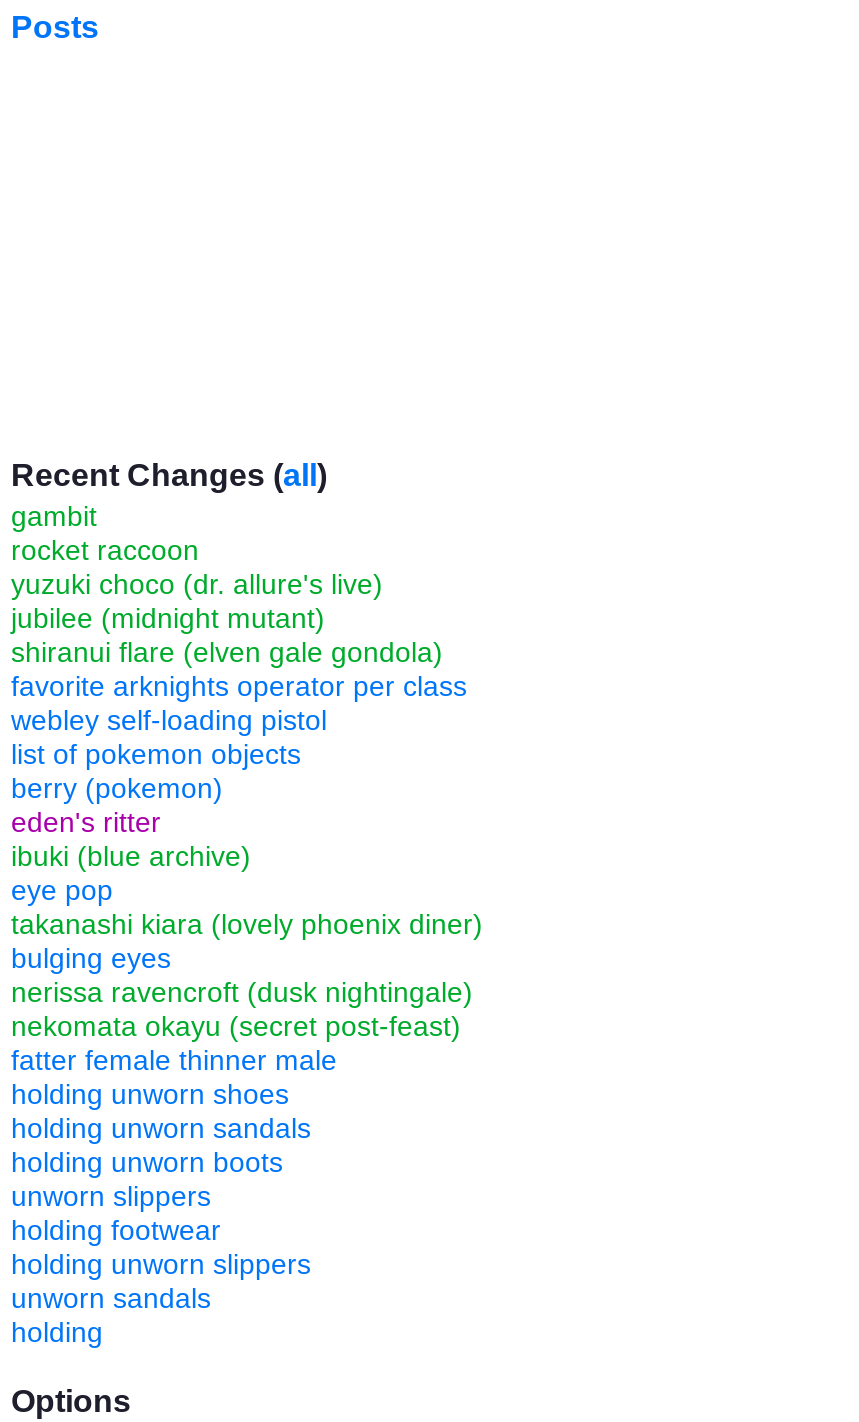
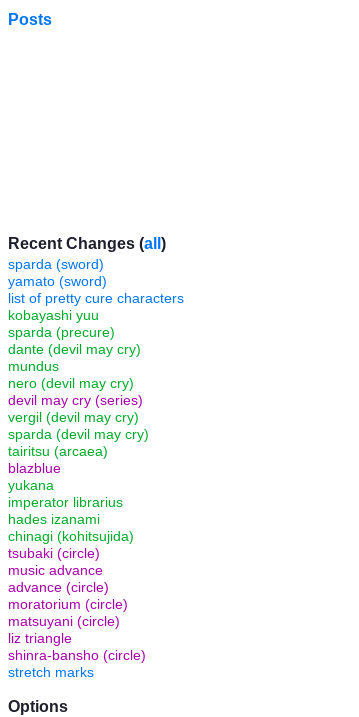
[11,500,483,1348] gambit | rocket raccoon | yuzuki choco (dr. allure's live) | jubilee (midnight mutant) | shiranui flare (elven gale gondola) | favorite arknights operator per class | webley self-loading pistol | list of pokemon objects | berry (pokemon) | eden's ritter | ibuki (blue archive) | eye pop | takanashi kiara (lovely phoenix diner) | bulging eyes | nerissa ravencroft (dusk nightingale) | nekomata okayu (secret post-feast) | fatter female thinner male | holding unworn shoes | holding unworn sandals | holding unworn boots | unworn slippers | holding footwear | holding unworn slippers | unworn sandals | holding -> [8,256,184,680] sparda (sword) | yamato (sword) | list of pretty cure characters | kobayashi yuu | sparda (precure) | dante (devil may cry) | mundus | nero (devil may cry) | devil may cry (series) | vergil (devil may cry) | sparda (devil may cry) | tairitsu (arcaea) | blazblue | yukana | imperator librarius | hades izanami | chinagi (kohitsujida) | tsubaki (circle) | music advance | advance (circle) | moratorium (circle) | matsuyani (circle) | liz triangle | shinra-bansho (circle) | stretch marks

